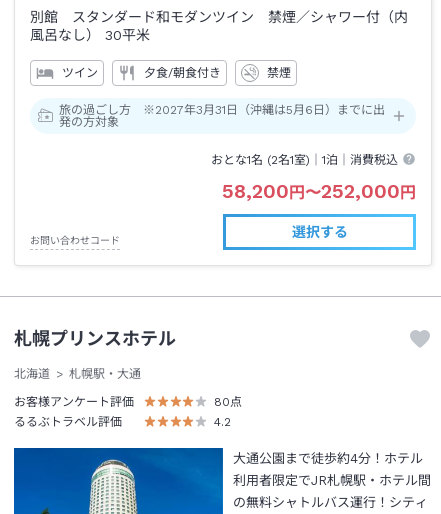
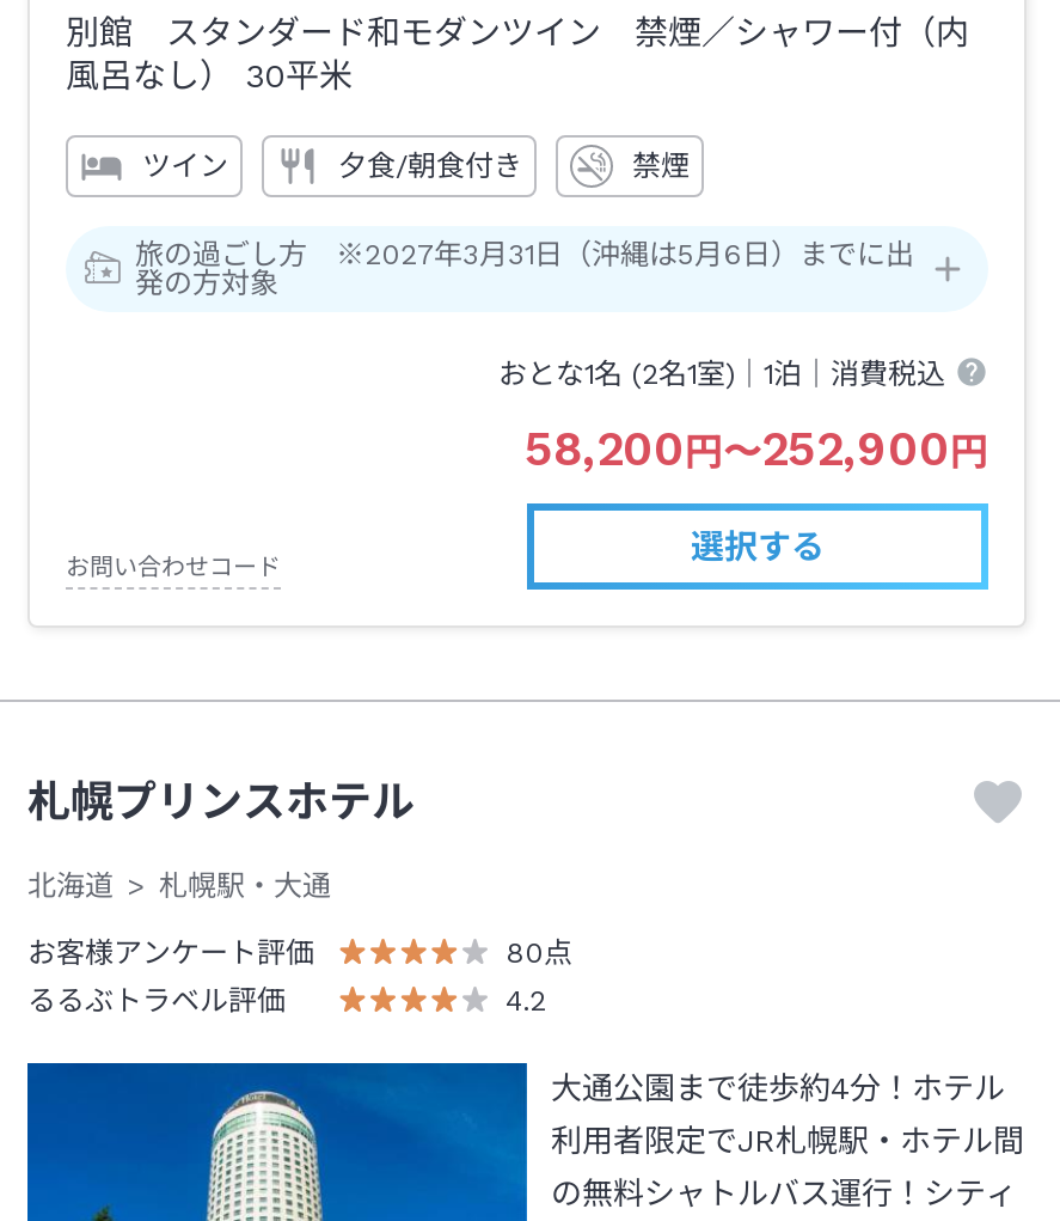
[222,179,416,203] 58,200円〜252,000円 -> [525,419,988,476] 58,200円〜252,900円

